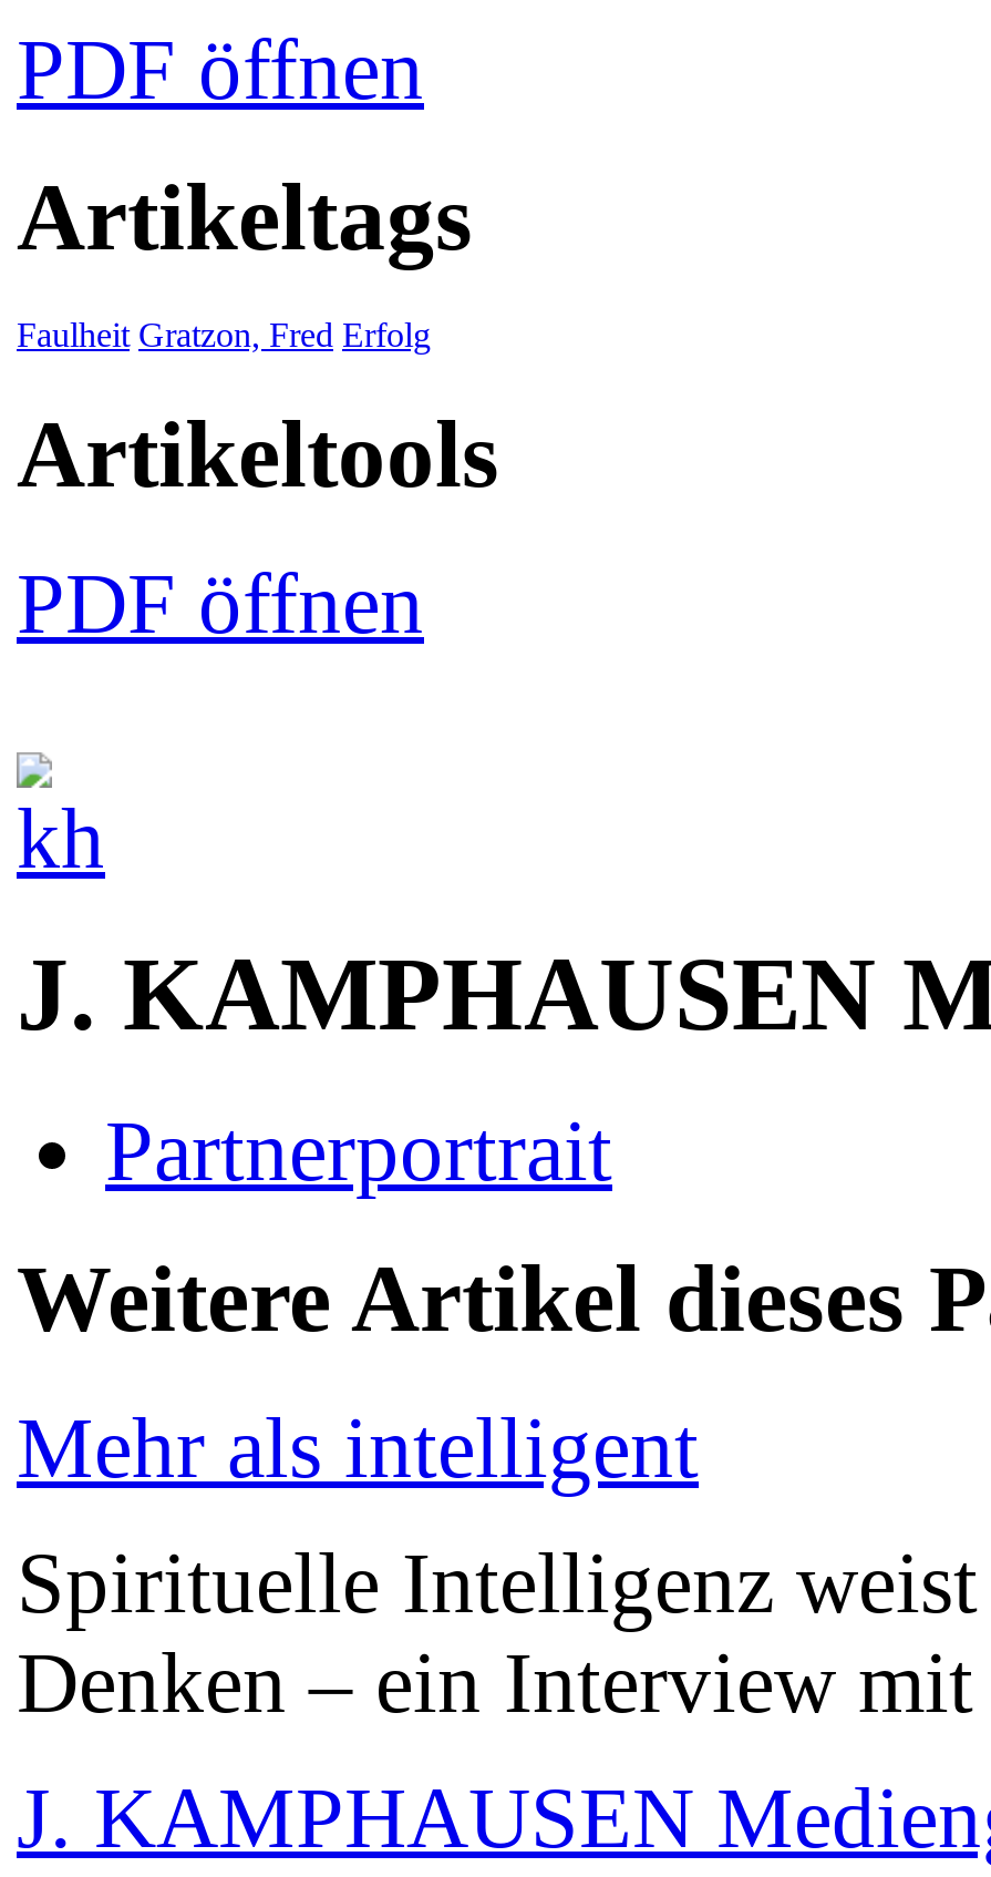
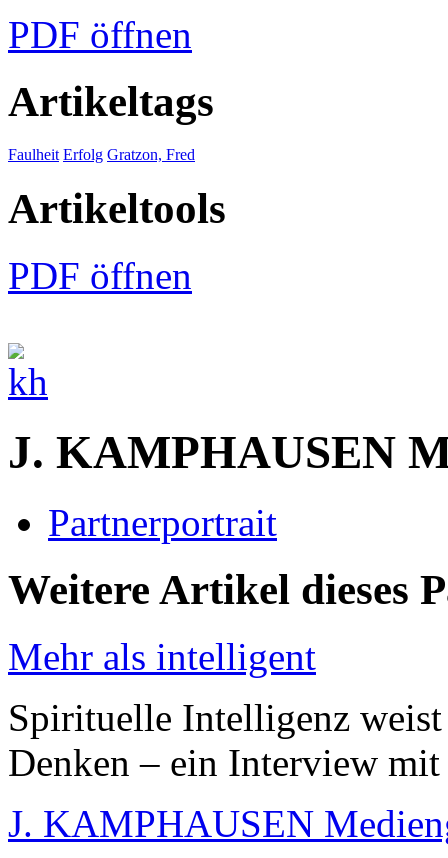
[17,315,431,353] Faulheit Gratzon, Fred Erfolg -> [8,146,195,163] Faulheit Erfolg Gratzon, Fred

